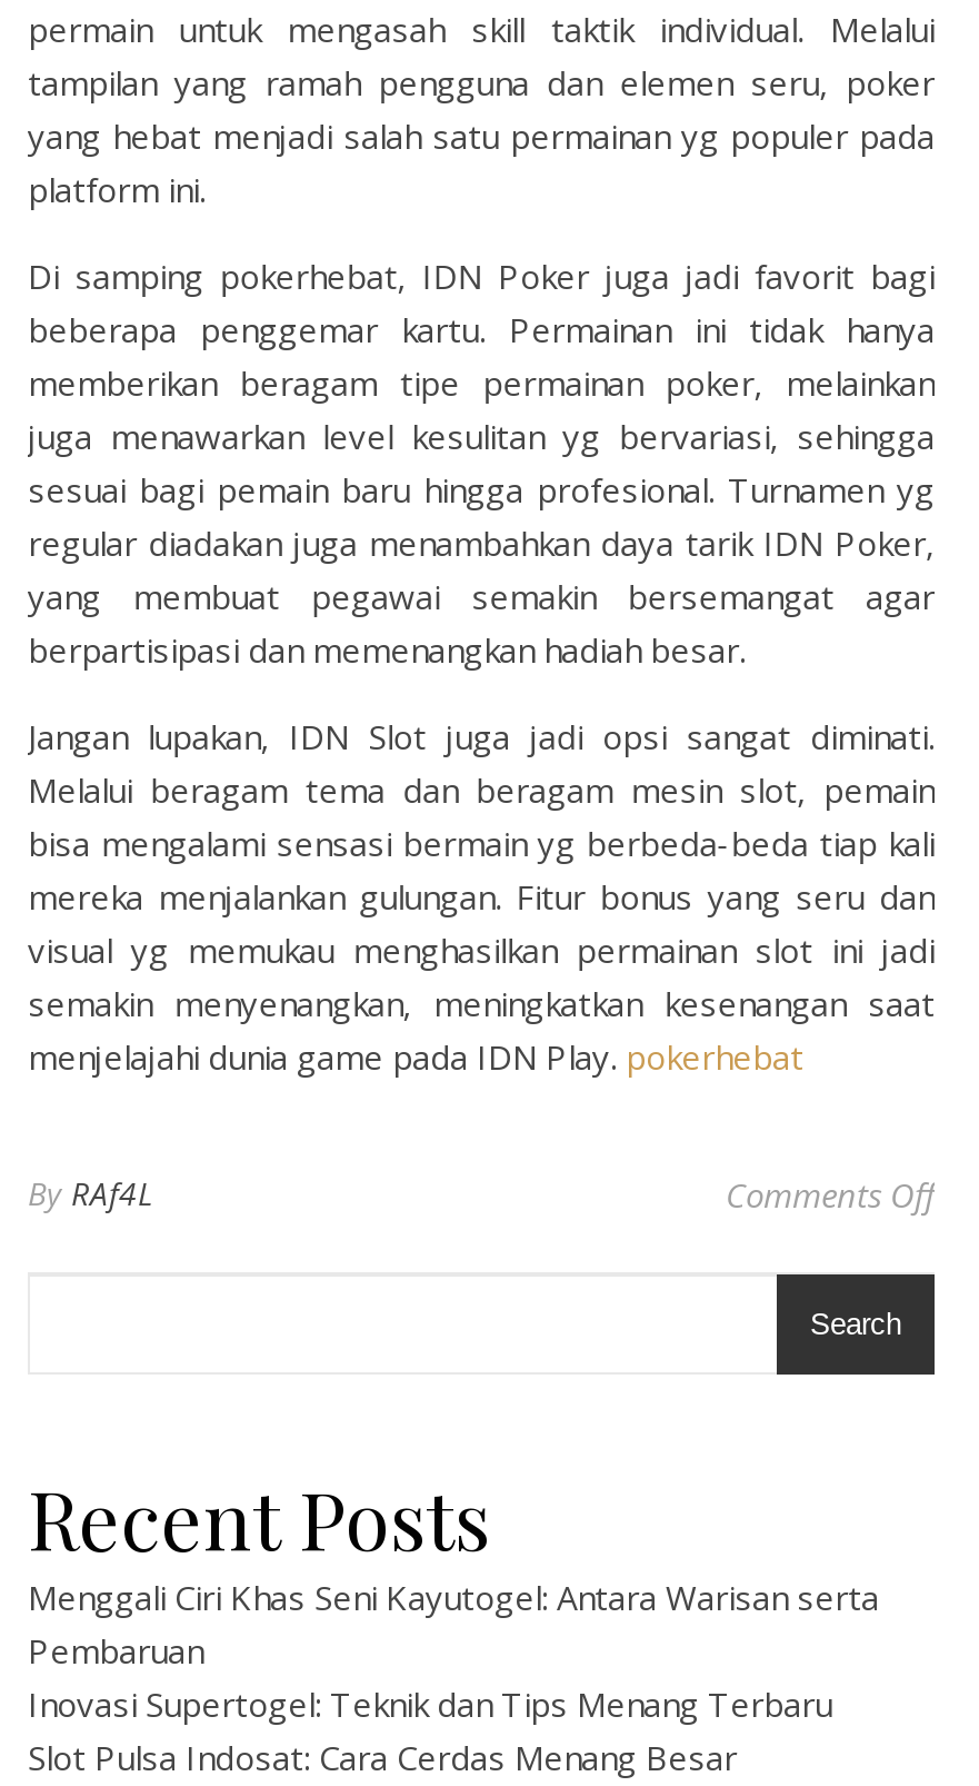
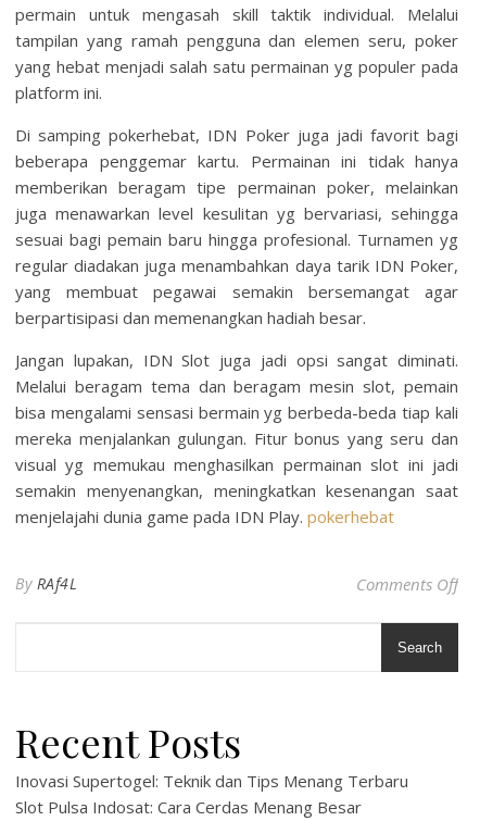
[28,1575,879,1673] Menggali Ciri Khas Seni Kayutogel: Antara Warisan serta | Pembaruan -> none

